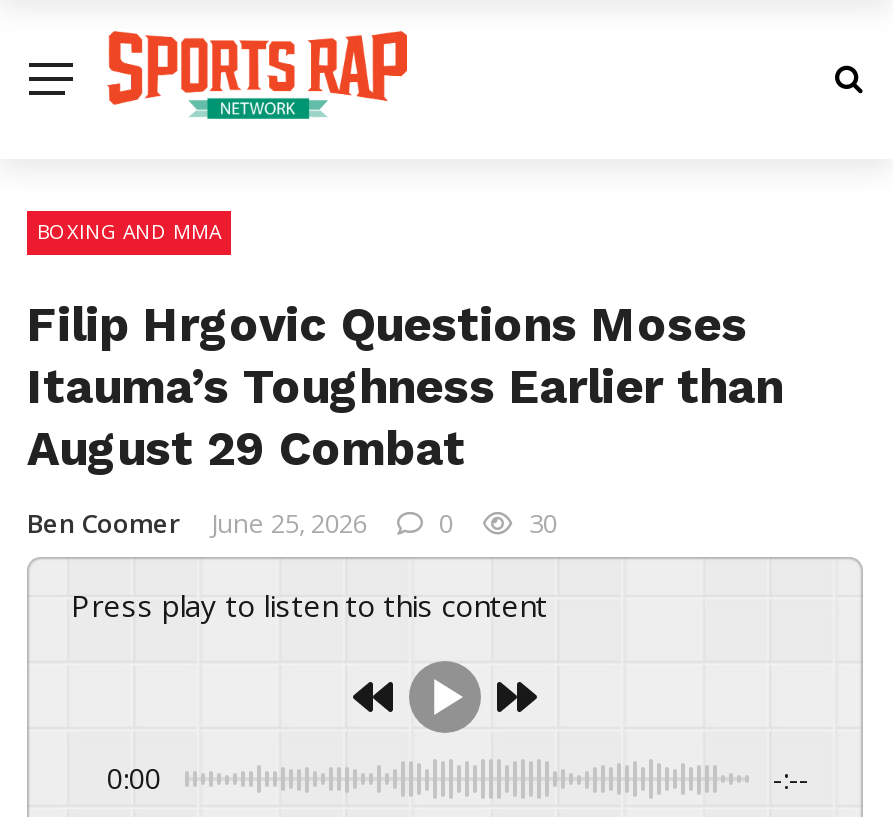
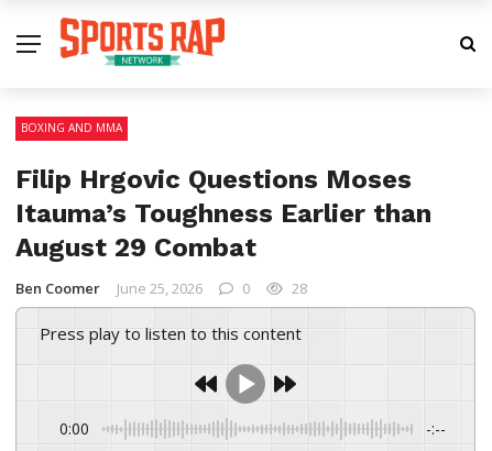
[529,505,557,541] 30 -> [292,278,307,298] 28

